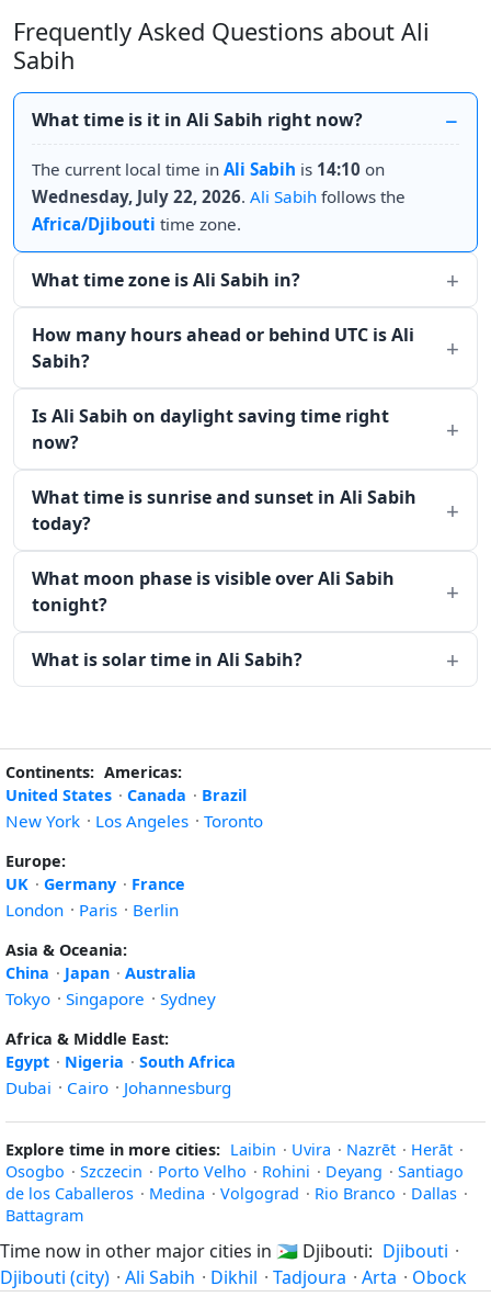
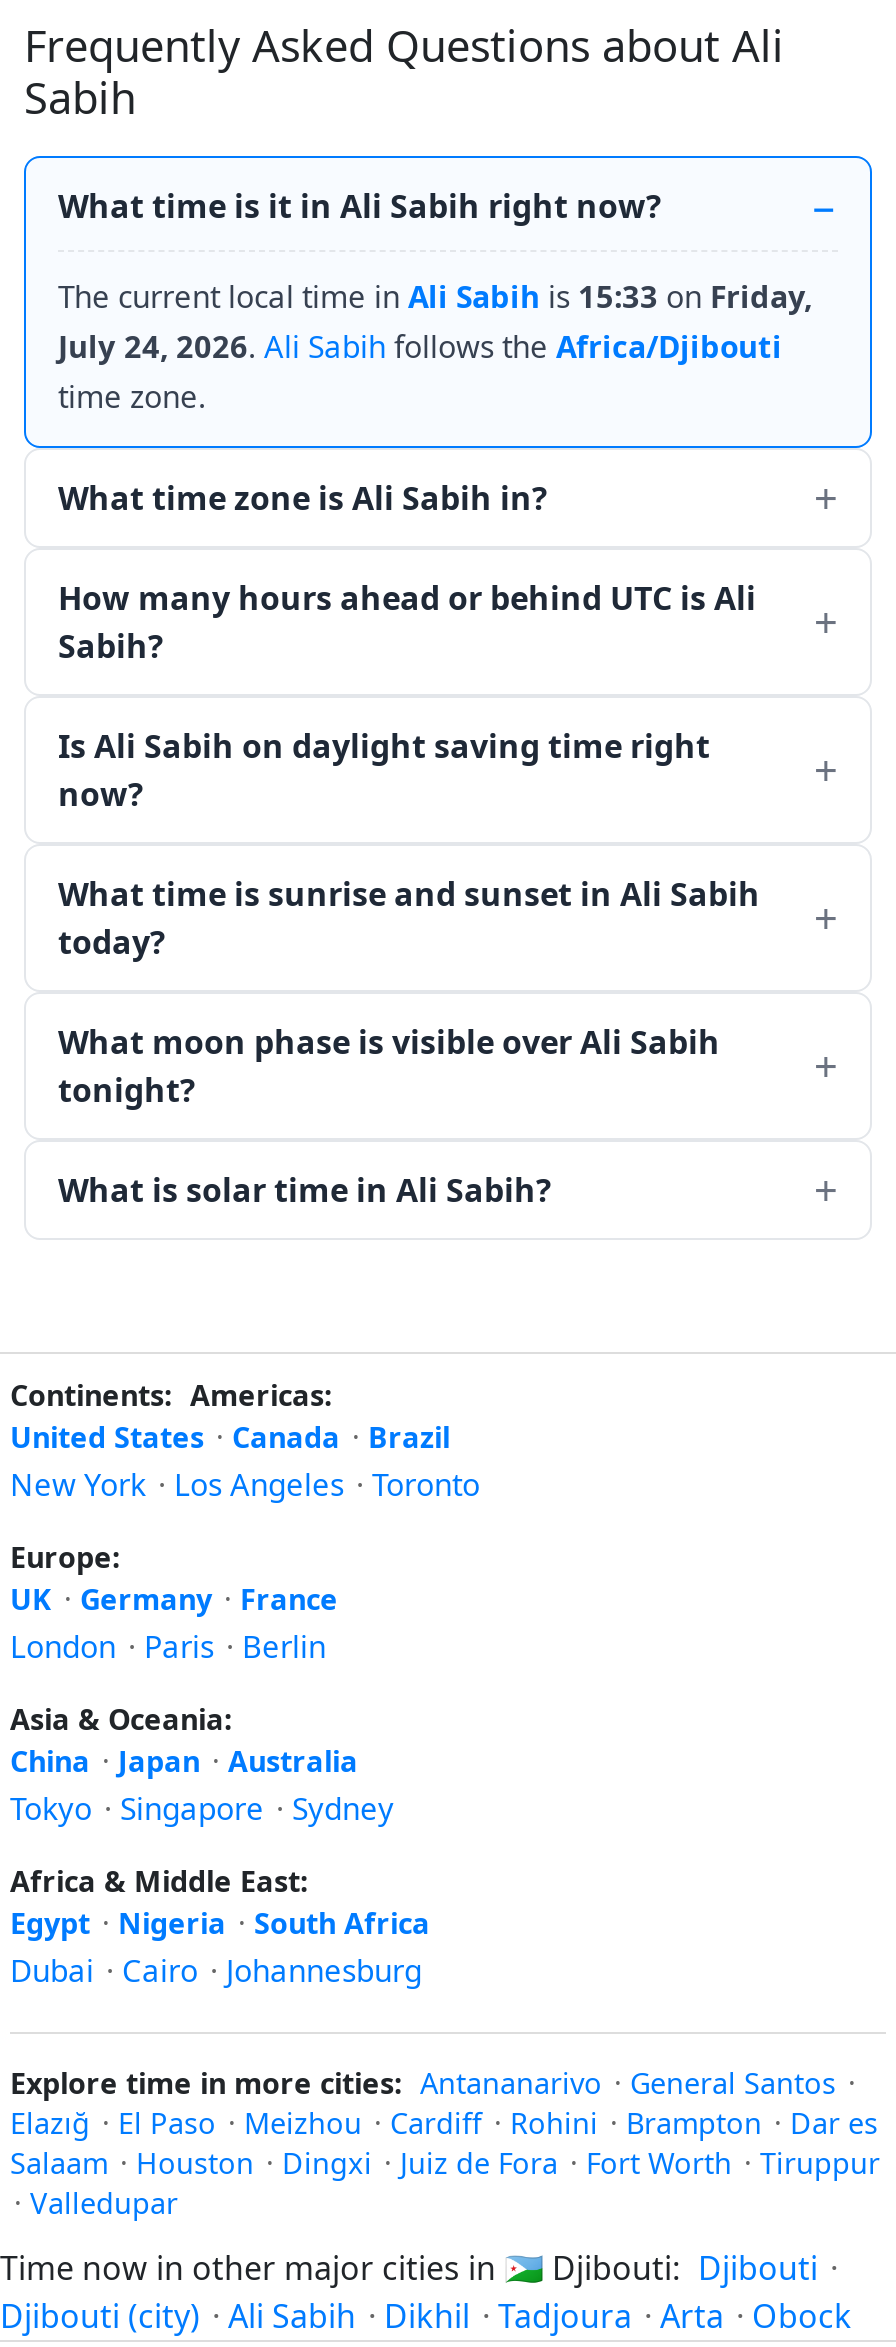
[32,158,406,235] The current local time in Ali Sabih is 14:10 on | Wednesday, July 22, 2026. Ali Sabih follows the | Africa/Djibouti time zone. -> [58,276,812,416] The current local time in Ali Sabih is 15:33 on Friday, | July 24, 2026. Ali Sabih follows the Africa/Djibouti | time zone.
[5,1139,468,1226] Explore time in more cities: Laibin · Uvira · Nazrēt · Herāt · | Osogbo · Szczecin · Porto Velho · Rohini · Deyang · Santiago | de los Caballeros · Medina · Volgograd · Rio Branco · Dallas · | Battagram -> [10,2064,880,2222] Explore time in more cities: Antananarivo · General Santos · | Elazığ · El Paso · Meizhou · Cardiff · Rohini · Brampton · Dar es | Salaam · Houston · Dingxi · Juiz de Fora · Fort Worth · Tiruppur | · Valledupar

